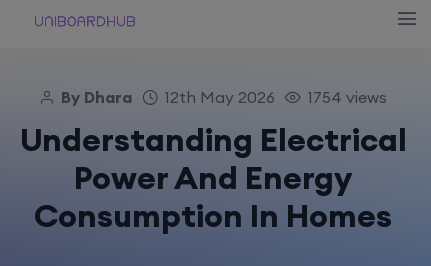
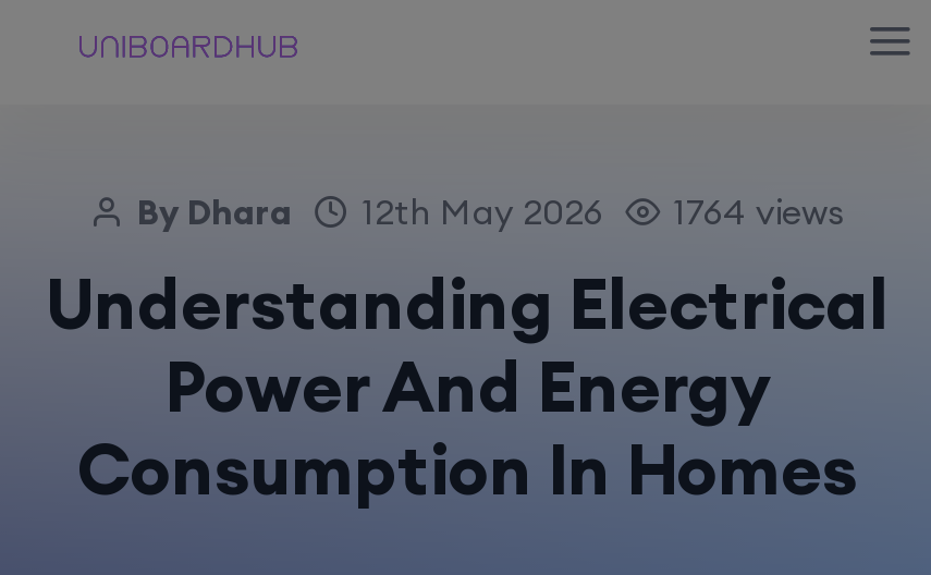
[61,87,387,107] By Dhara 12th May 2026 1754 views -> [137,189,845,233] By Dhara 12th May 2026 1764 views

